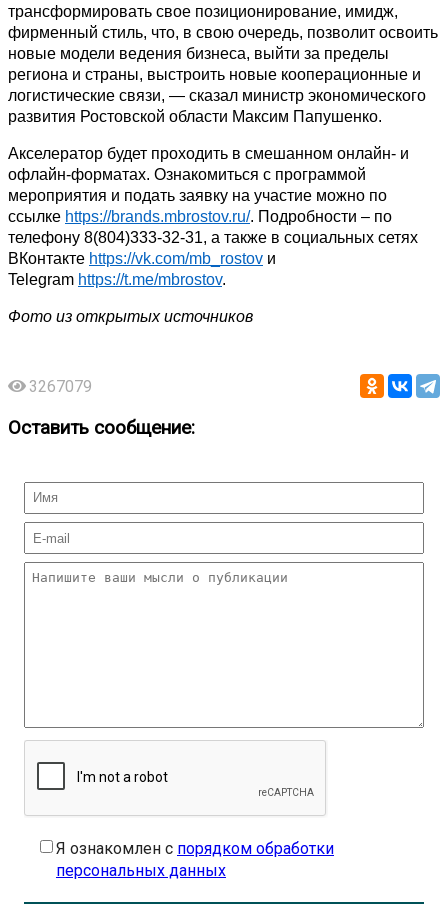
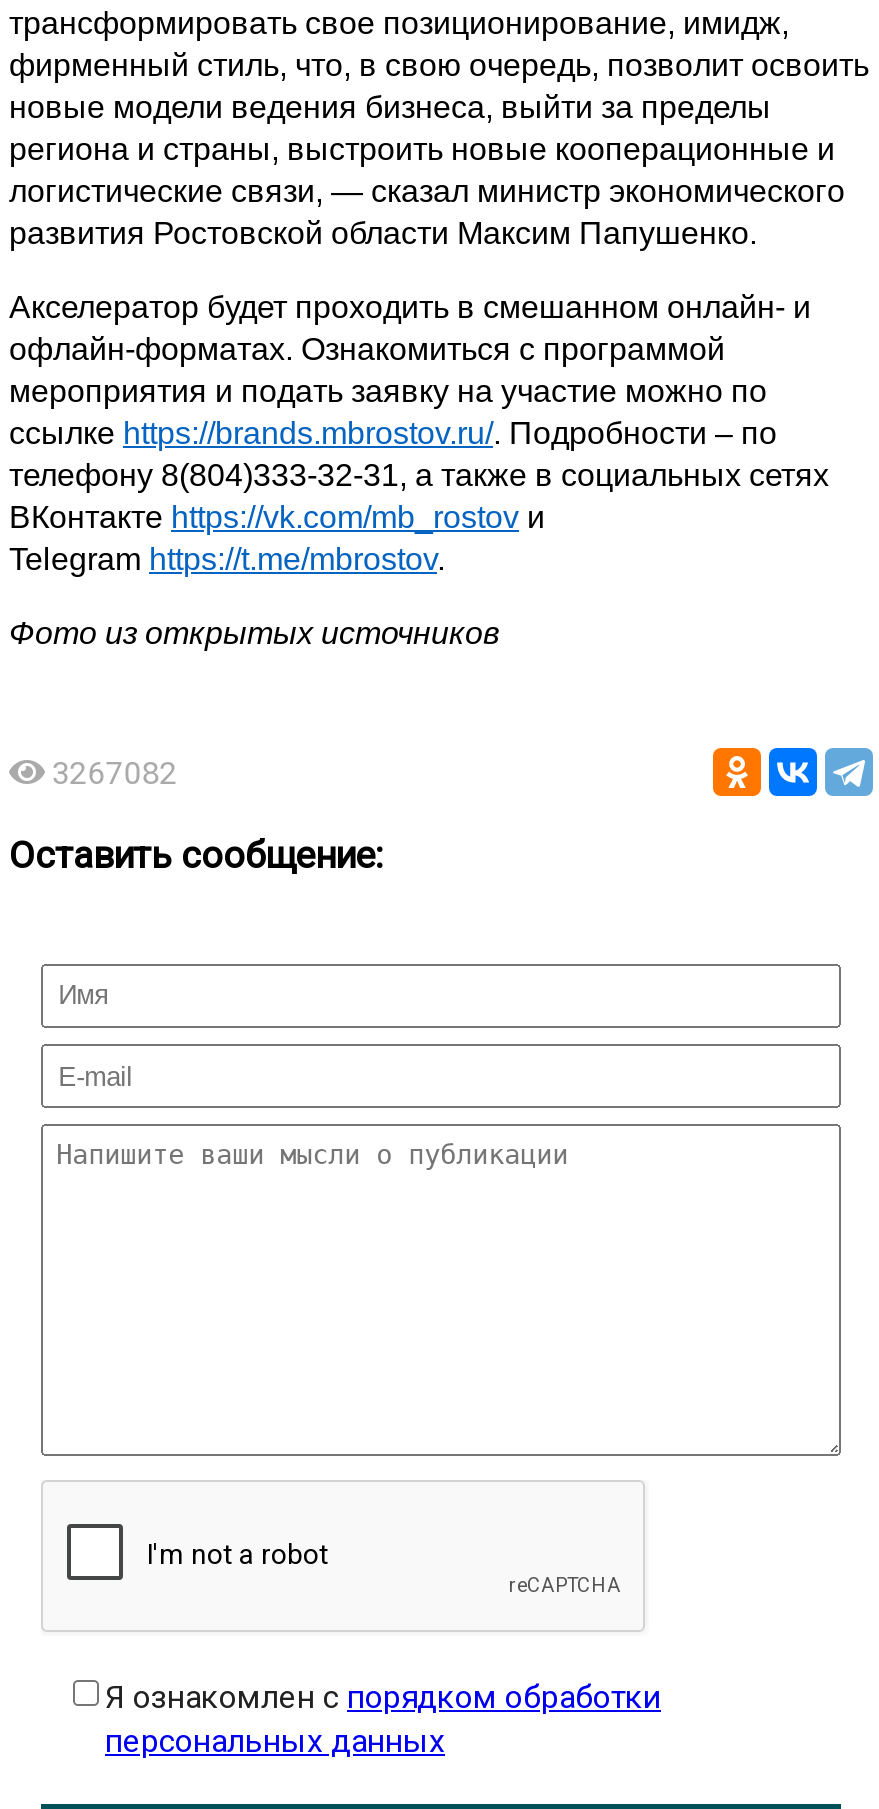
[29,377,92,396] 3267079 -> [51,753,177,791] 3267082

